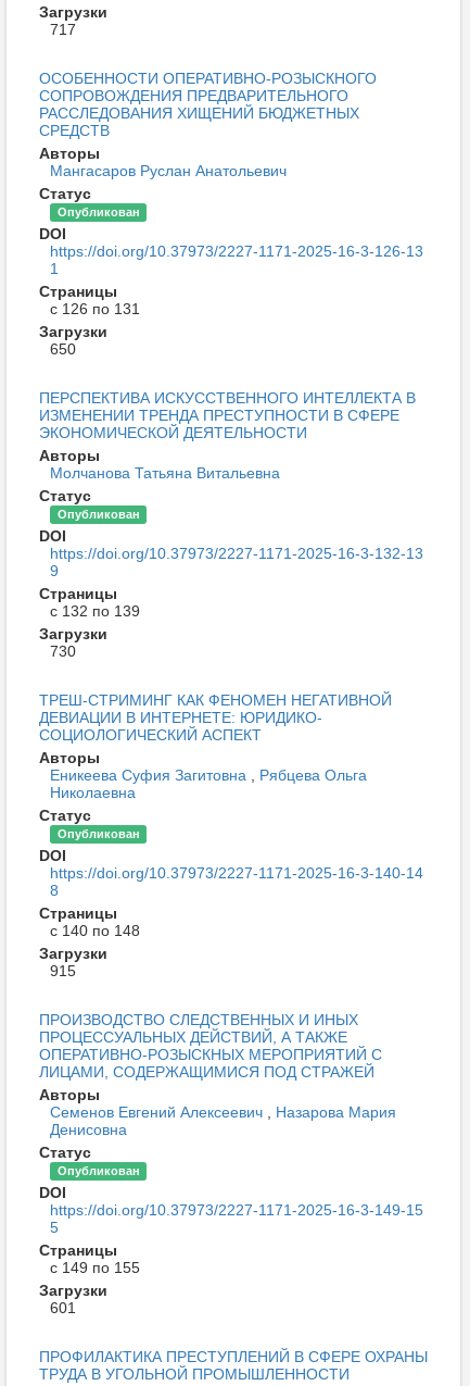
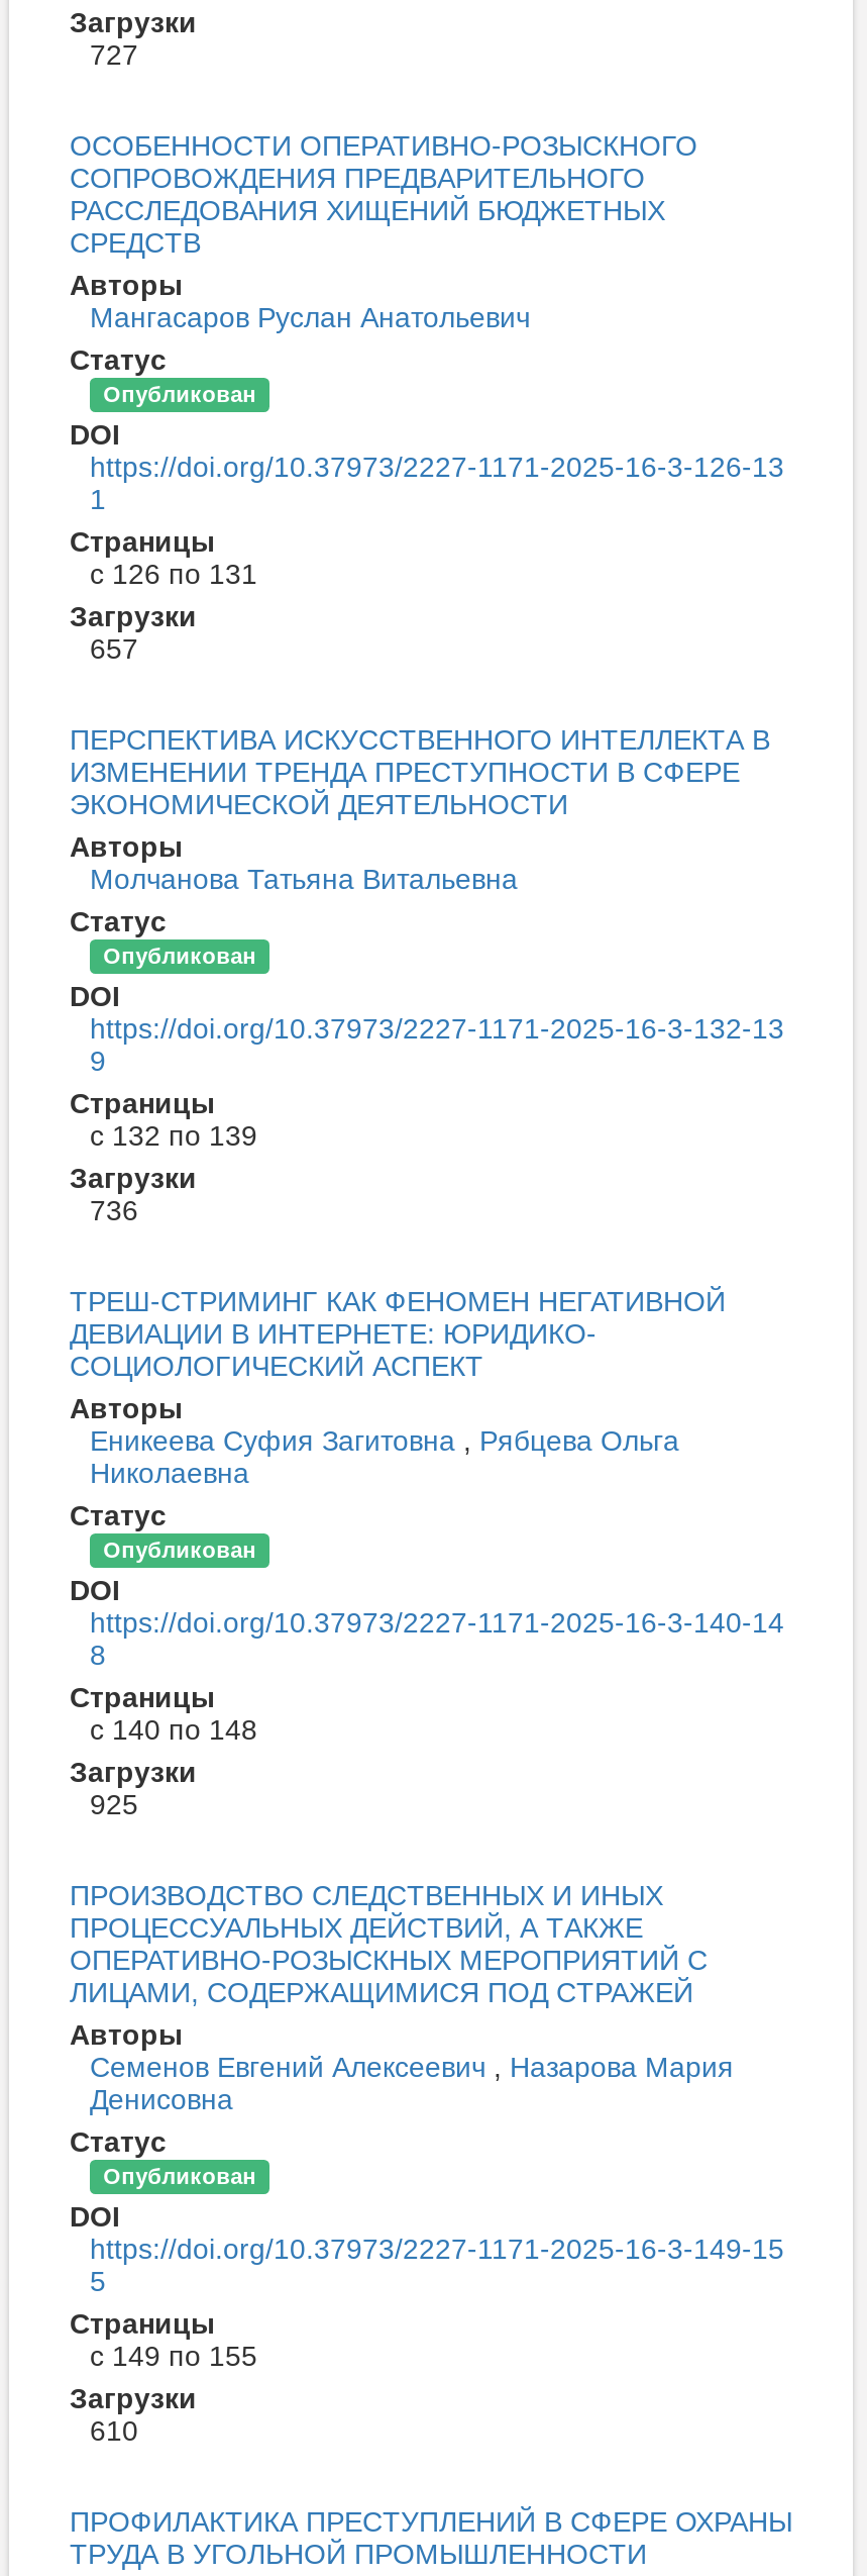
[50,20,76,38] 717 -> [90,38,138,70] 727
[50,340,76,357] 650 -> [90,632,138,664] 657
[50,642,76,660] 730 -> [90,1194,138,1226] 736
[50,962,76,979] 915 -> [90,1788,138,1820] 925
[50,1299,76,1316] 601 -> [90,2414,138,2446] 610

